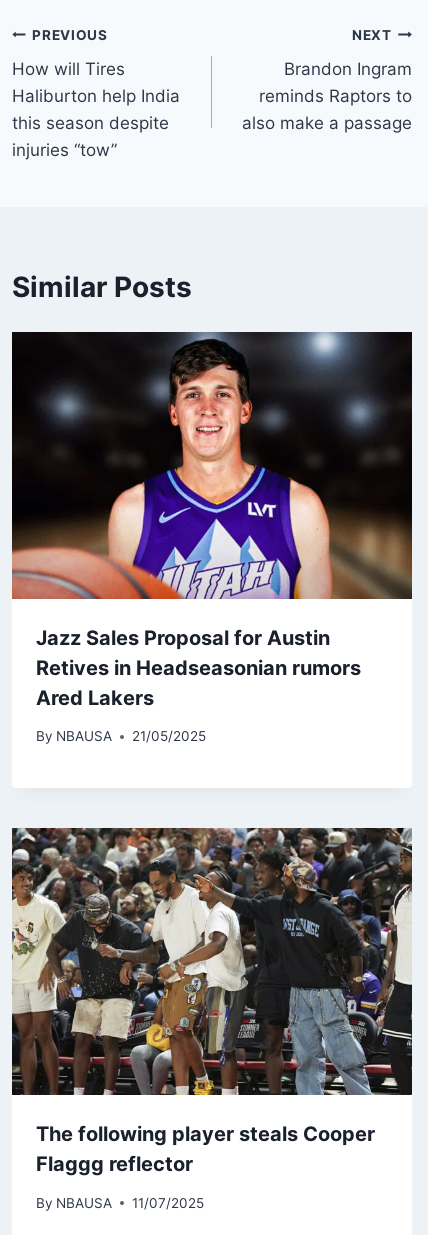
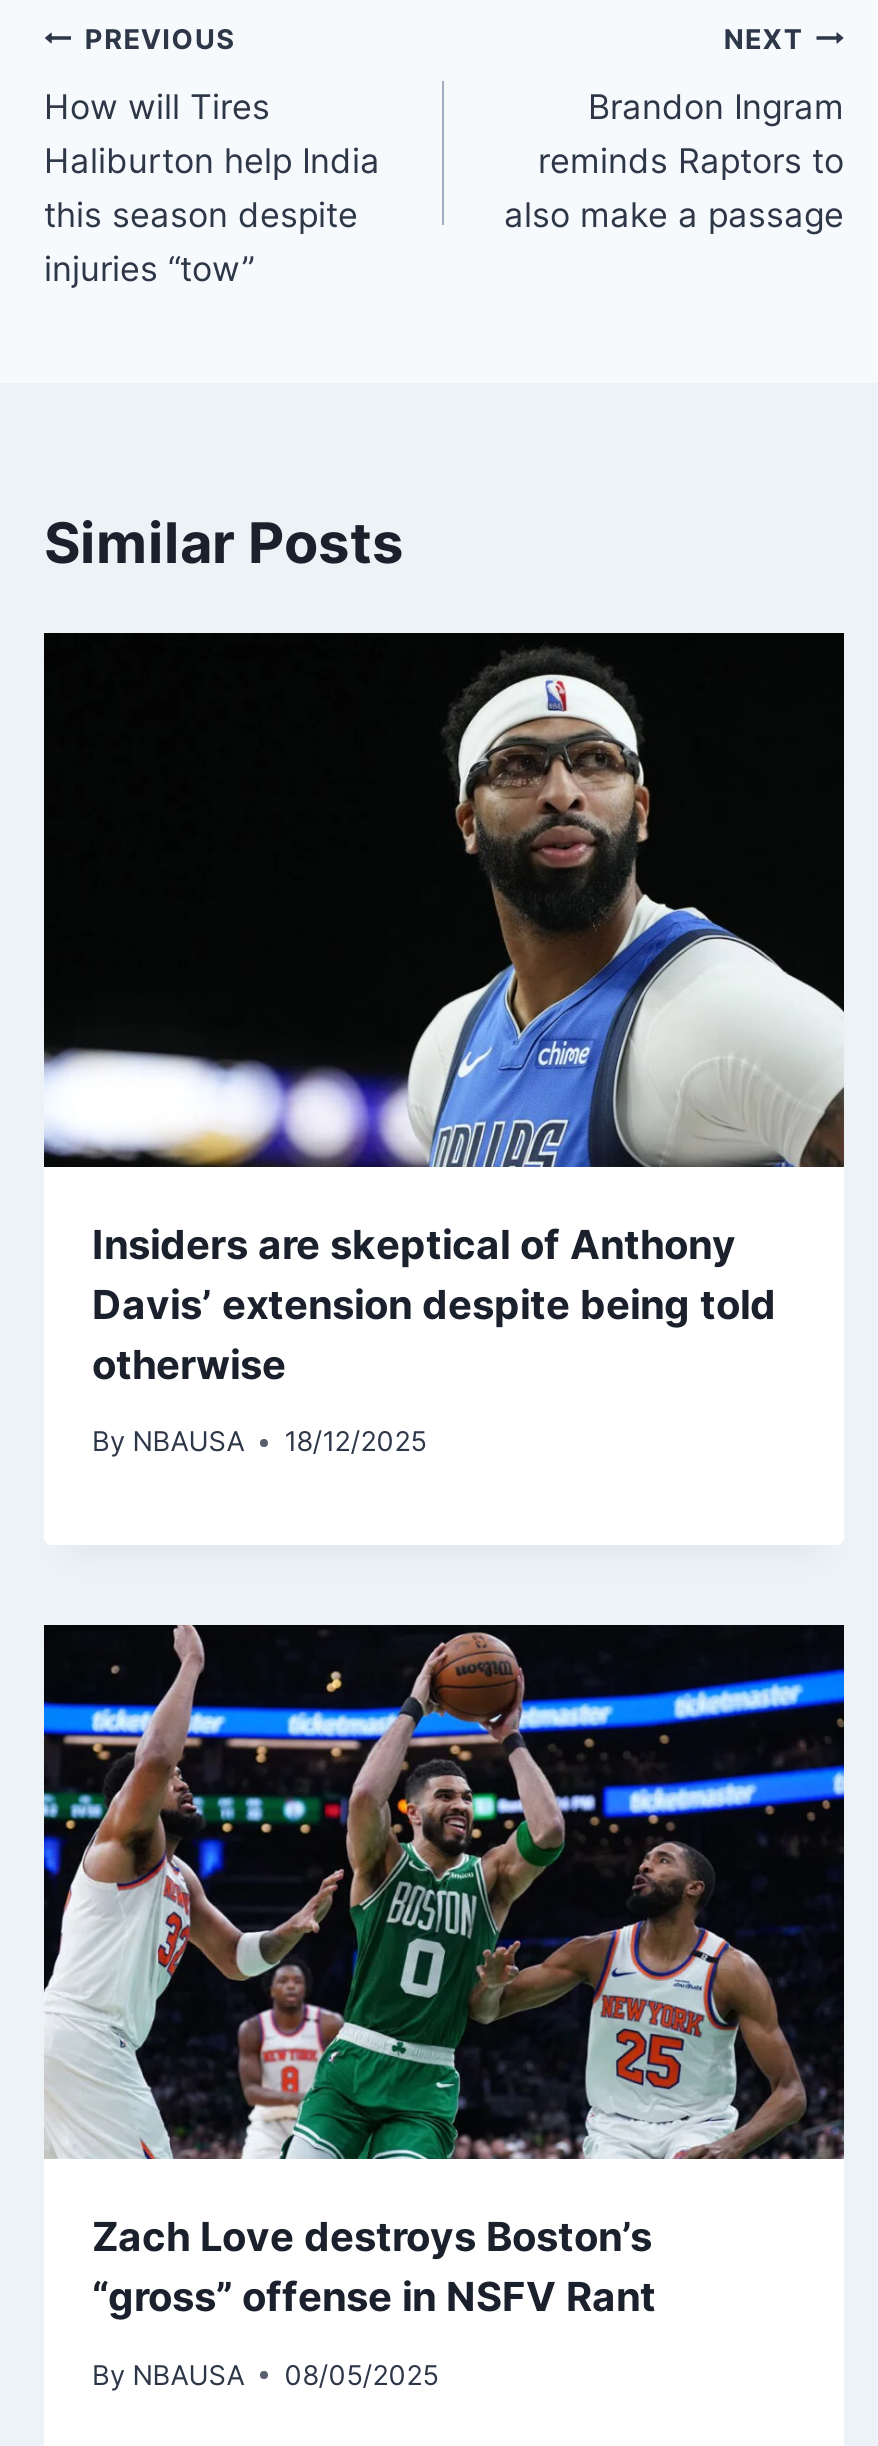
[11,331,413,710] [image] | Jazz Sales Proposal for Austin | Retives in Headseasonian rumors | Ared Lakers -> [42,631,844,1389] [image] | Insiders are skeptical of Anthony | Davis’ extension despite being told | otherwise
[36,728,206,744] By NBAUSA 21/05/2025 -> [92,1426,426,1458] By NBAUSA 18/12/2025
[11,827,413,1176] [image] | The following player steals Cooper | Flaggg reflector -> [42,1623,846,2321] [image] | Zach Love destroys Boston’s | “gross” offense in NSFV Rant
[36,1195,204,1211] By NBAUSA 11/07/2025 -> [92,2358,438,2390] By NBAUSA 08/05/2025

